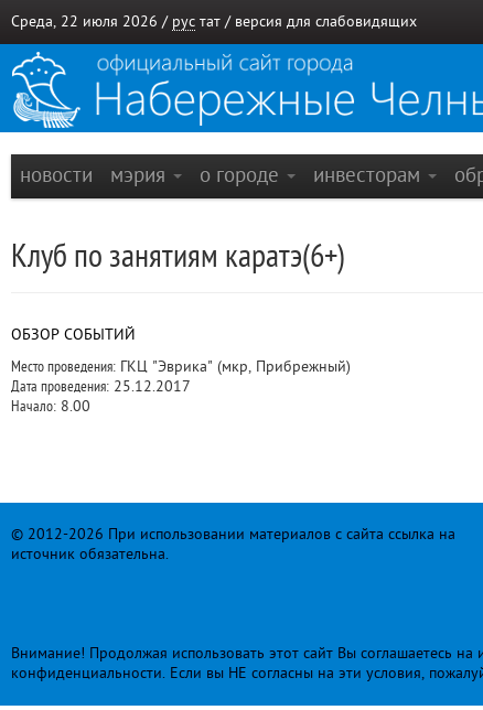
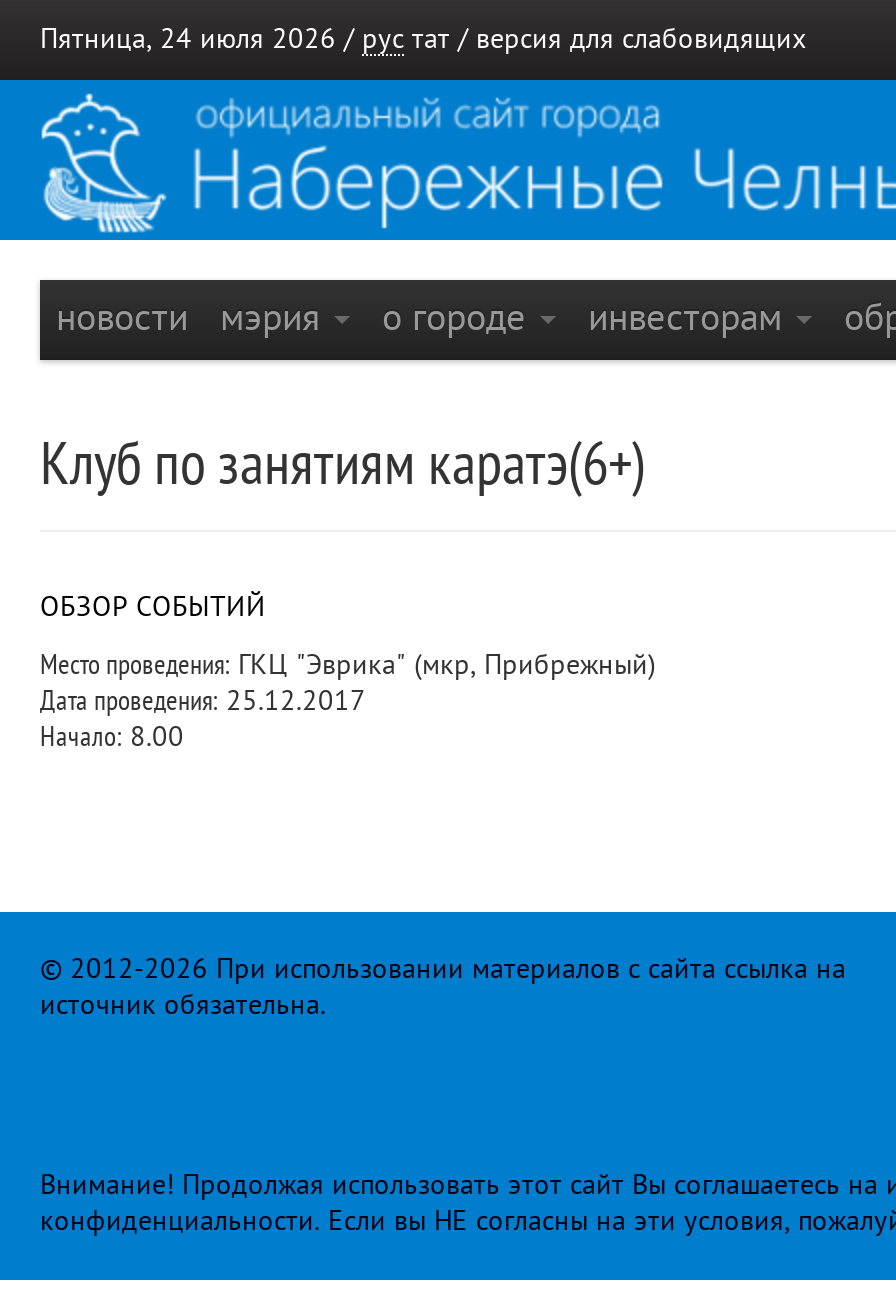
[11,13,417,30] Среда, 22 июля 2026 / рус тат / версия для слабовидящих -> [40,24,806,54] Пятница, 24 июля 2026 / рус тат / версия для слабовидящих

